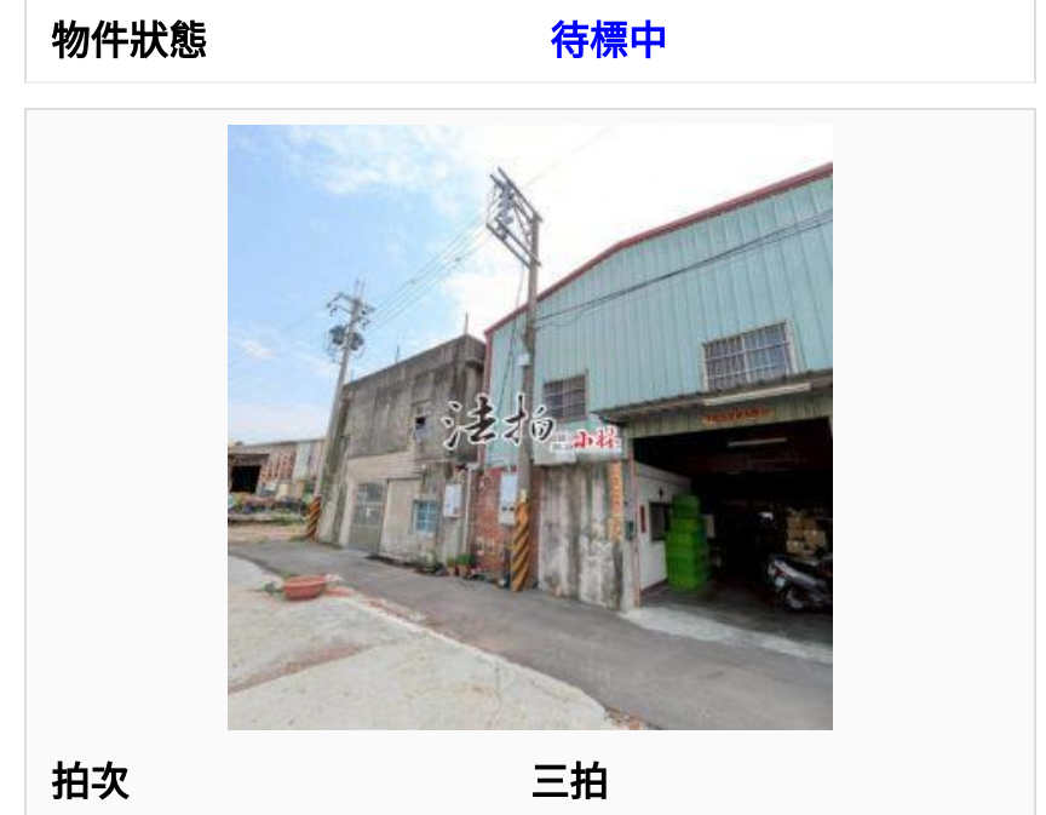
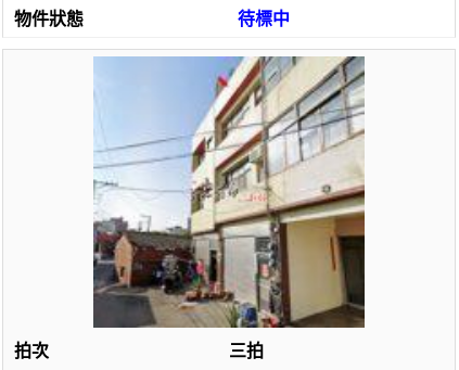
[225,125,835,730] [image] -> [93,55,366,329] [image]

